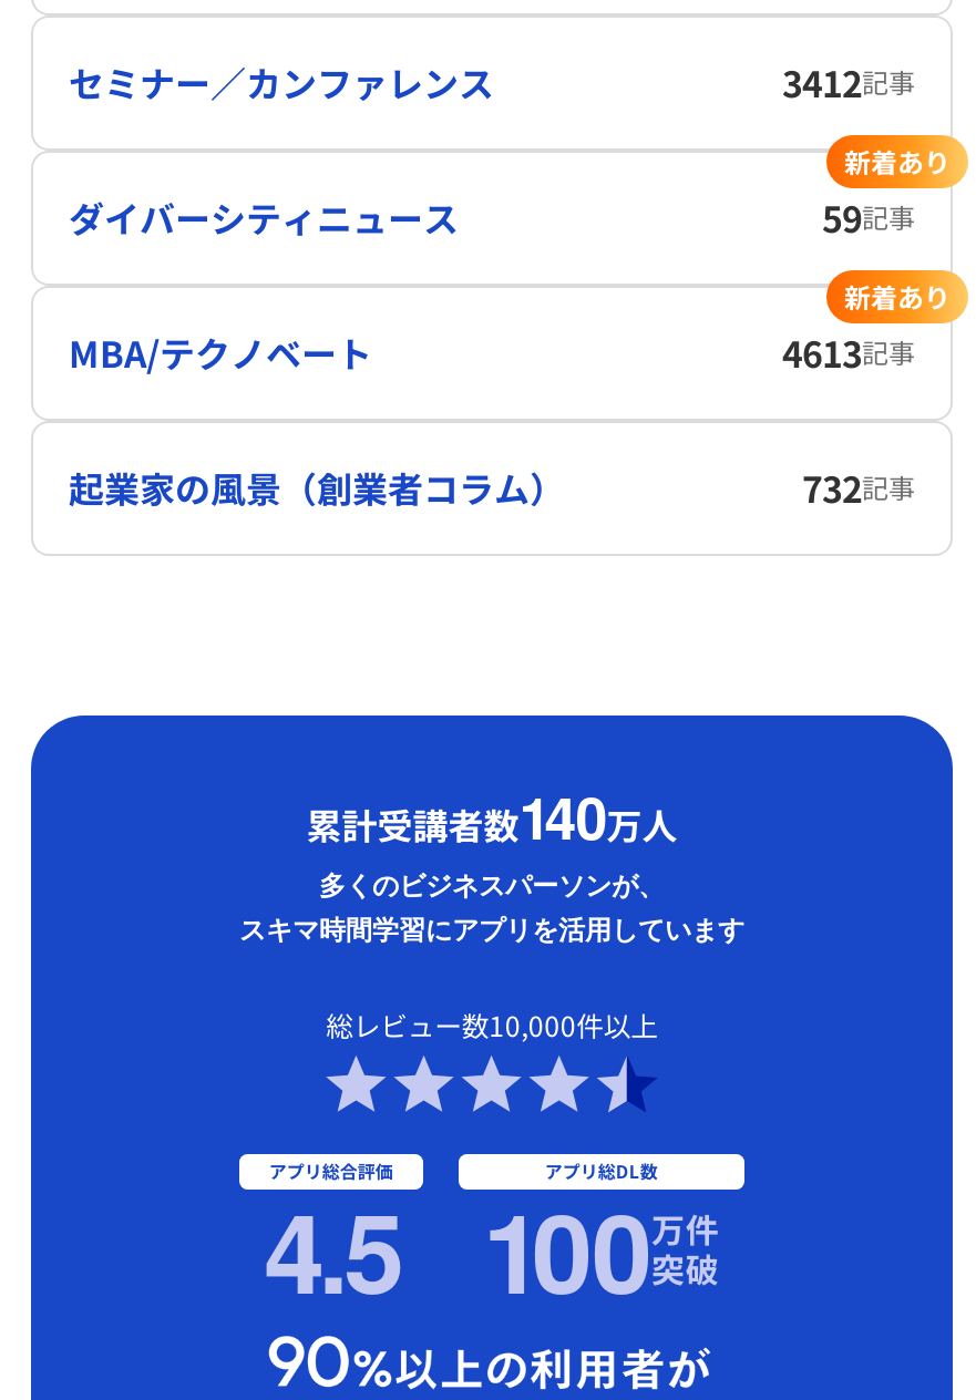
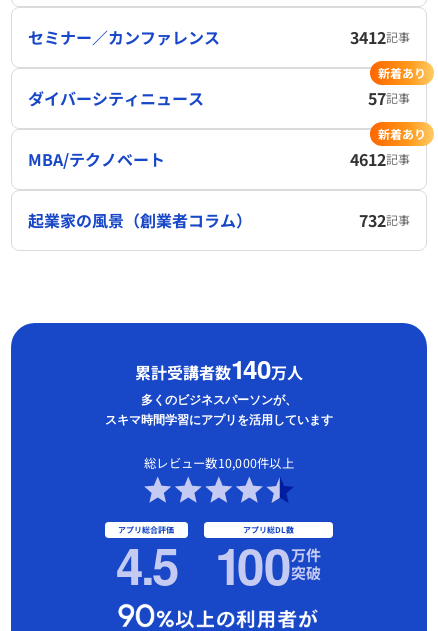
[822,191,915,244] 59記事 -> [368,86,410,110] 57記事
[782,326,915,379] 4613記事 -> [350,147,410,171] 4612記事

